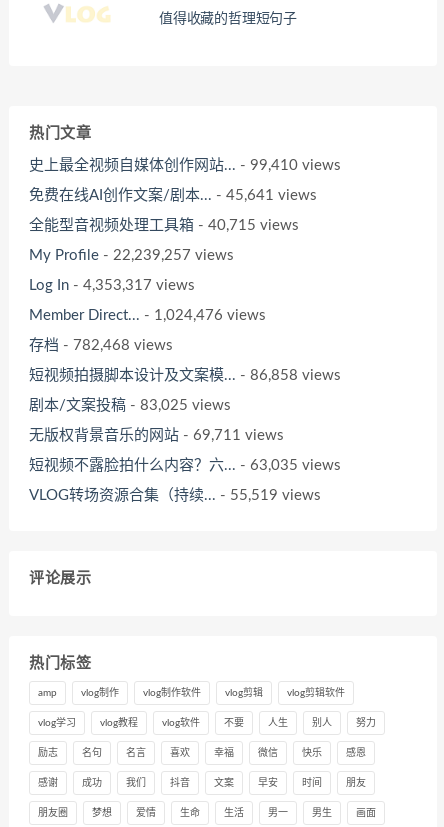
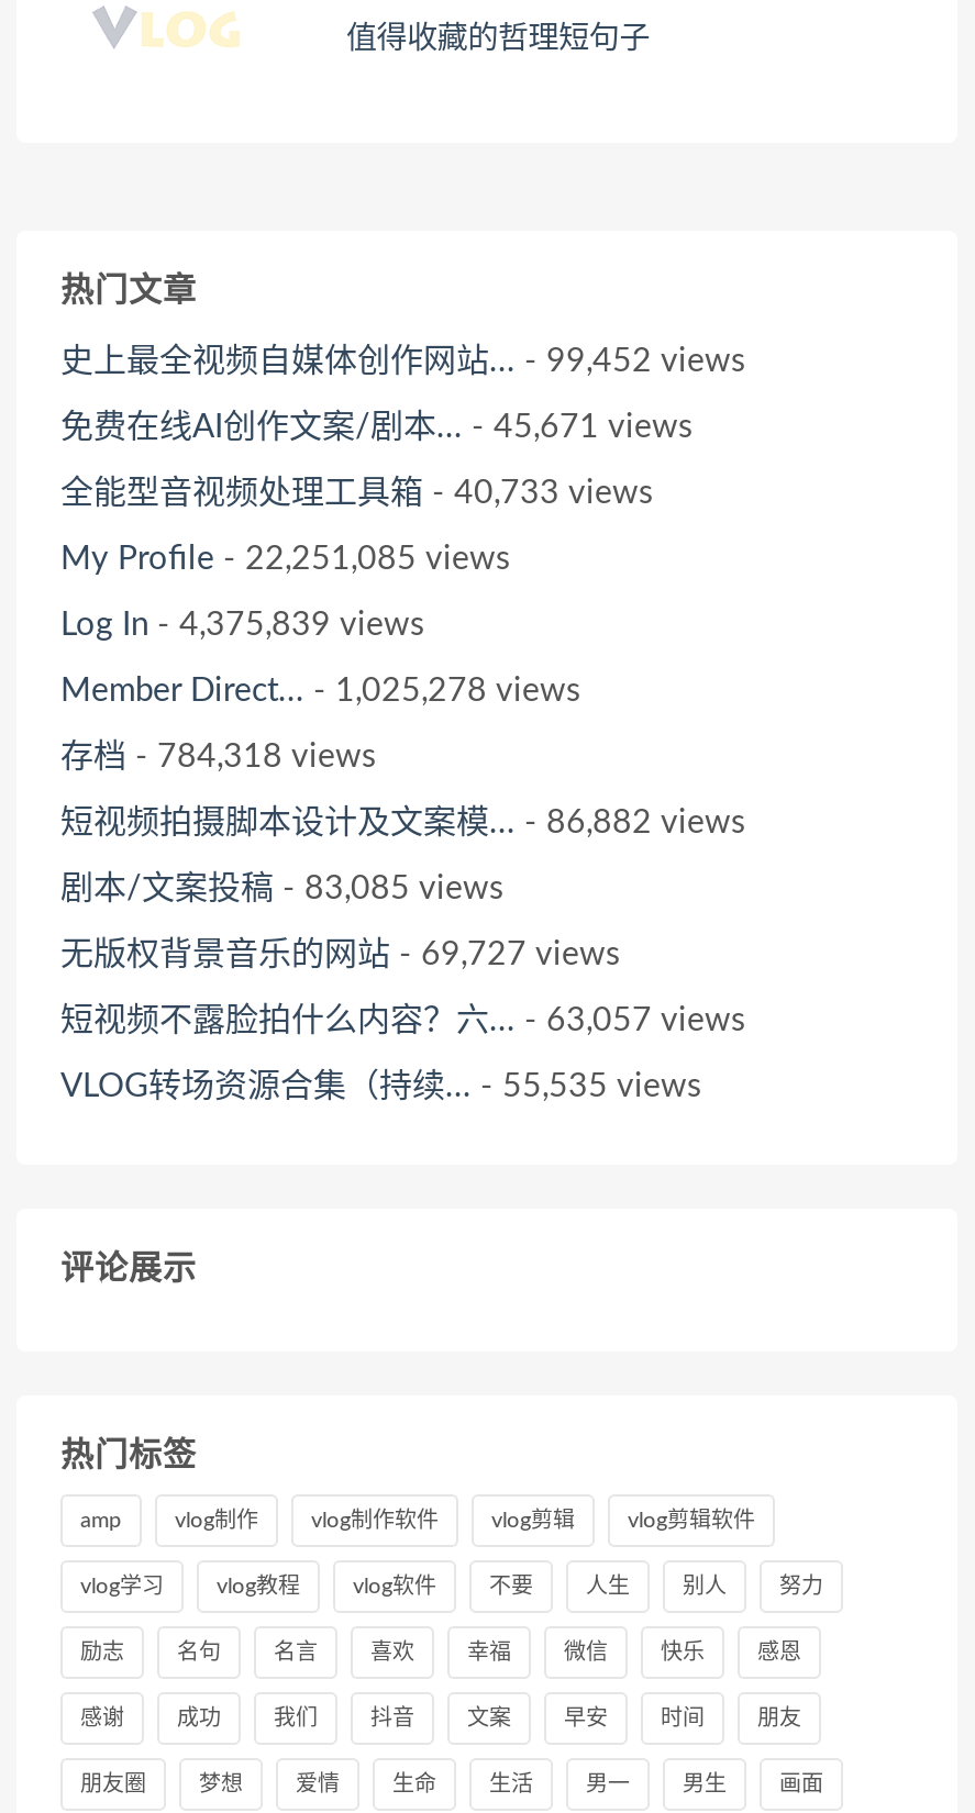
[29,158,341,173] 史上最全视频自媒体创作网站... - 99,410 views -> [60,345,746,378] 史上最全视频自媒体创作网站... - 99,452 views
[29,188,317,203] 免费在线AI创作文案/剧本... - 45,641 views -> [60,411,694,444] 免费在线AI创作文案/剧本... - 45,671 views
[29,218,299,233] 全能型音视频处理工具箱- 40,715 views -> [60,477,654,510] 全能型音视频处理工具箱- 40,733 views
[29,248,234,263] My Profile - 22,239,257 views -> [60,543,511,576] My Profile - 22,251,085 views
[29,278,195,293] Log In - 4,353,317 views -> [60,609,425,642] Log In - 4,375,839 views
[29,308,266,323] Member Direct... - 1,024,476 views -> [60,675,581,708] Member Direct... - 1,025,278 views
[29,338,173,353] 存档- 782,468 views -> [60,741,377,774] 存档- 784,318 views
[29,368,341,383] 短视频拍摄脚本设计及文案模... - 86,858 views -> [60,807,746,839] 短视频拍摄脚本设计及文案模... - 86,882 views
[29,398,231,413] 剧本/文案投稿- 83,025 views -> [60,872,505,905] 剧本/文案投稿- 83,085 views
[29,428,284,443] 无版权背景音乐的网站- 69,711 views -> [60,938,621,971] 无版权背景音乐的网站- 69,727 views
[29,458,341,473] 短视频不露脸拍什么内容？六... - 63,035 views -> [60,1004,746,1037] 短视频不露脸拍什么内容？六... - 63,057 views
[29,488,321,503] VLOG转场资源合集（持续... - 55,519 views -> [60,1070,702,1103] VLOG转场资源合集（持续... - 55,535 views

